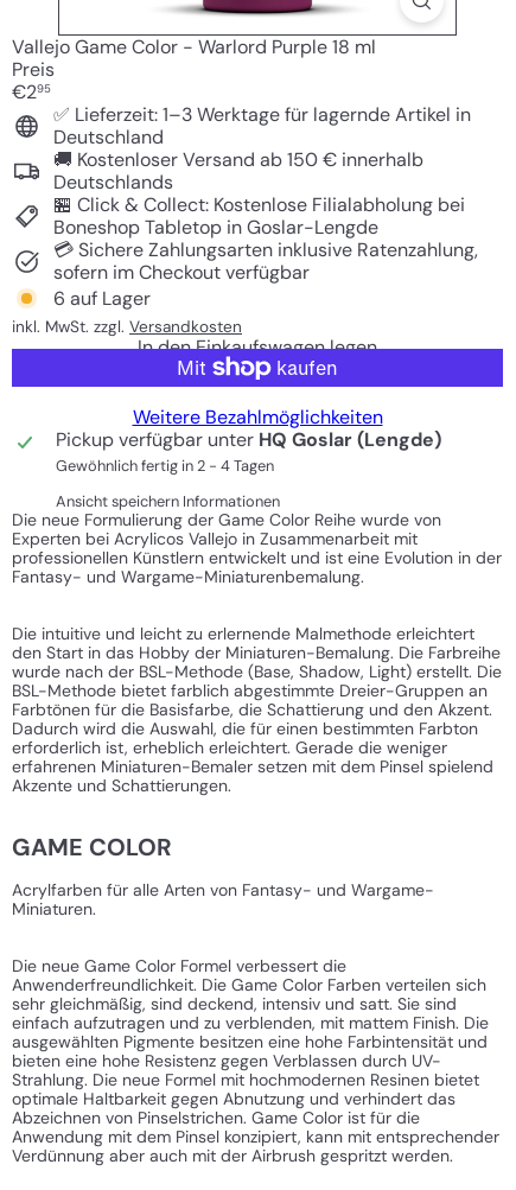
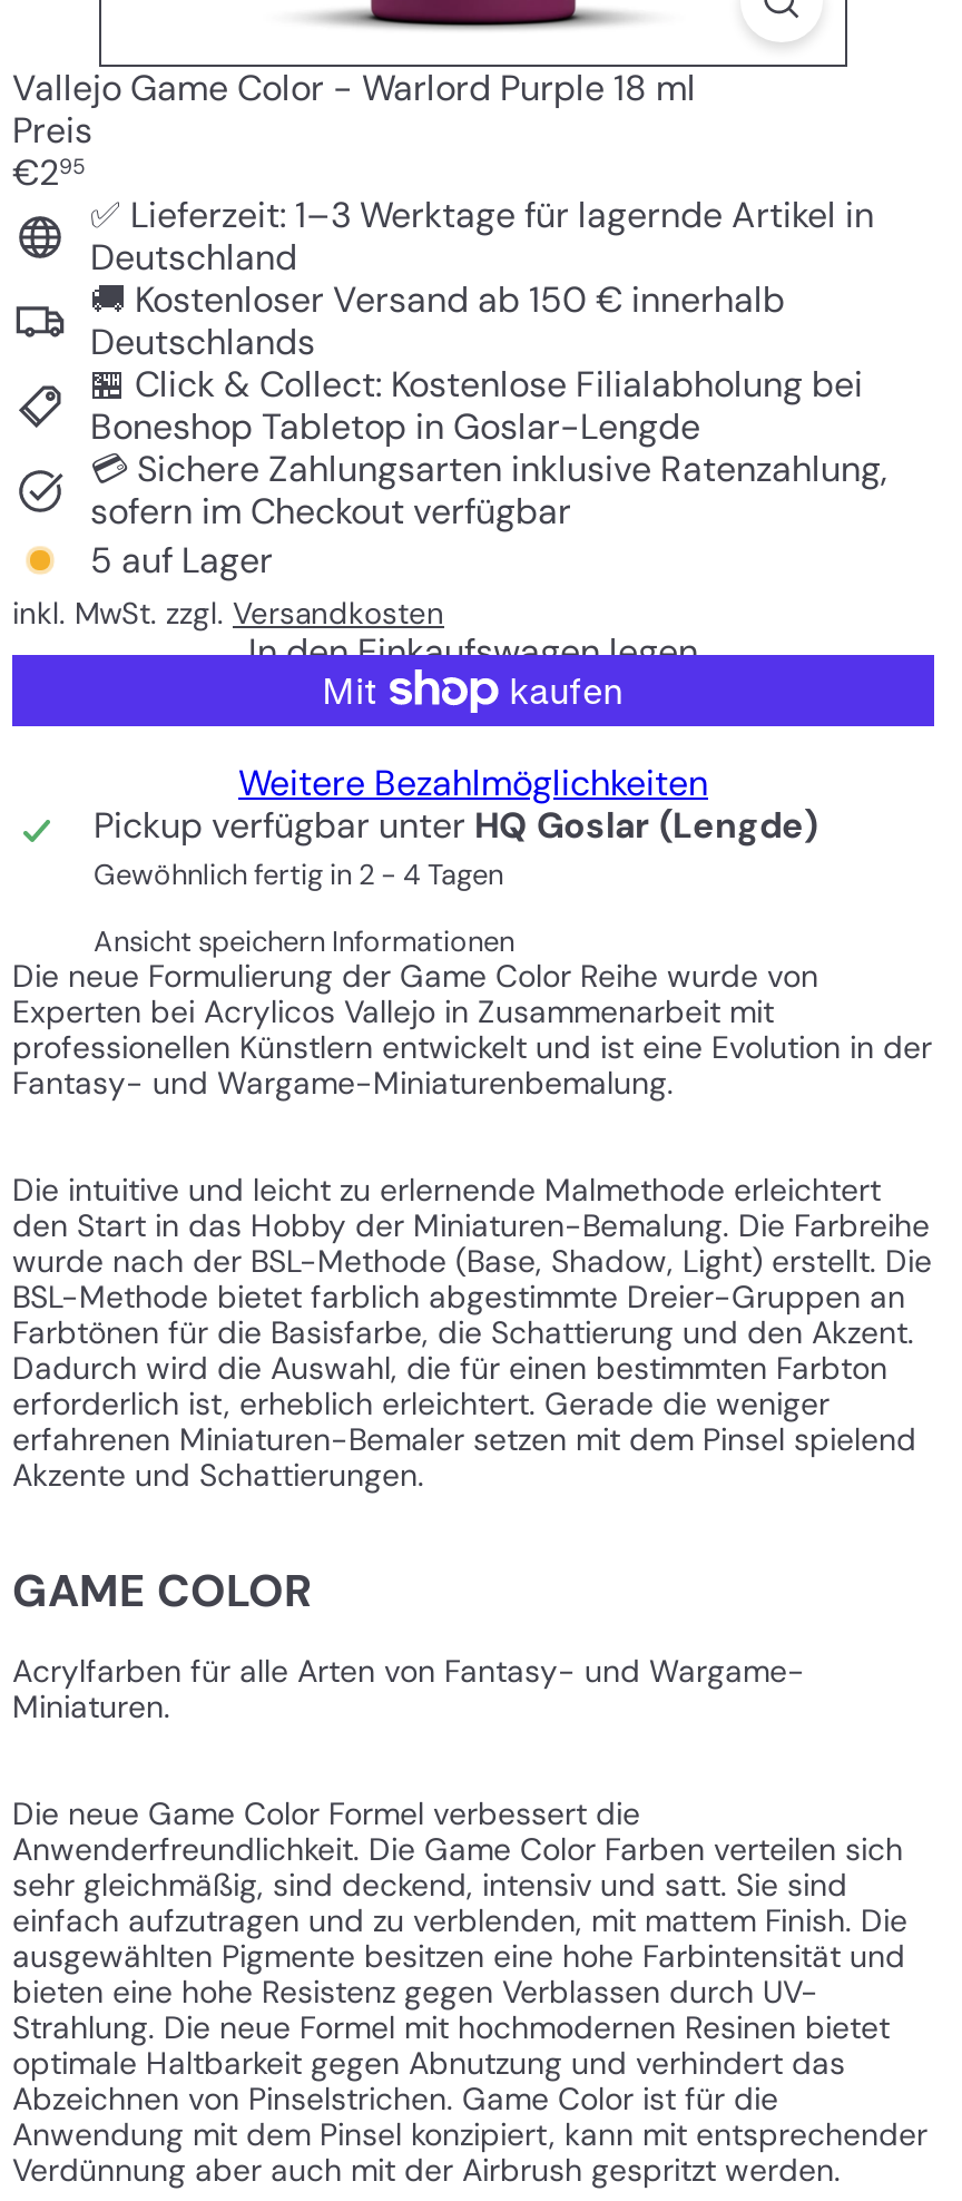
[53,286,151,311] 6 auf Lager -> [90,537,273,584] 5 auf Lager

